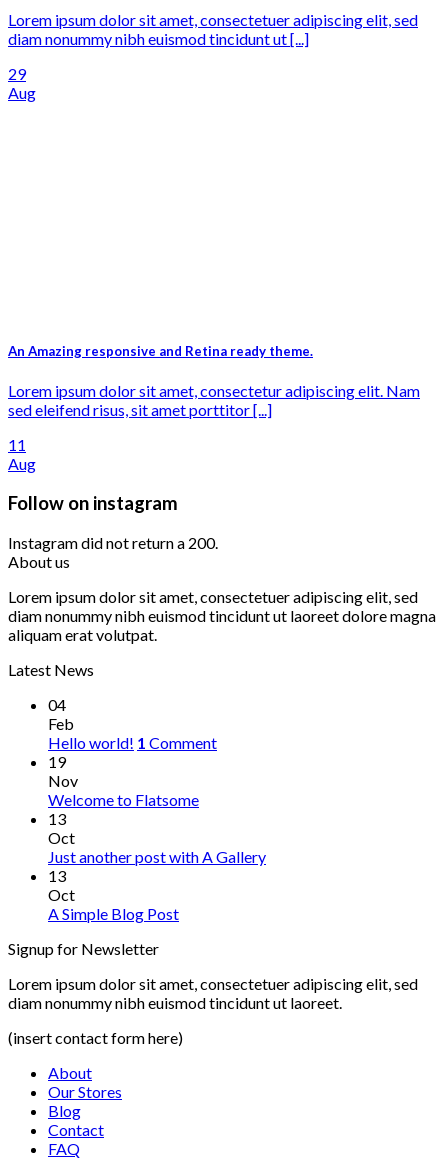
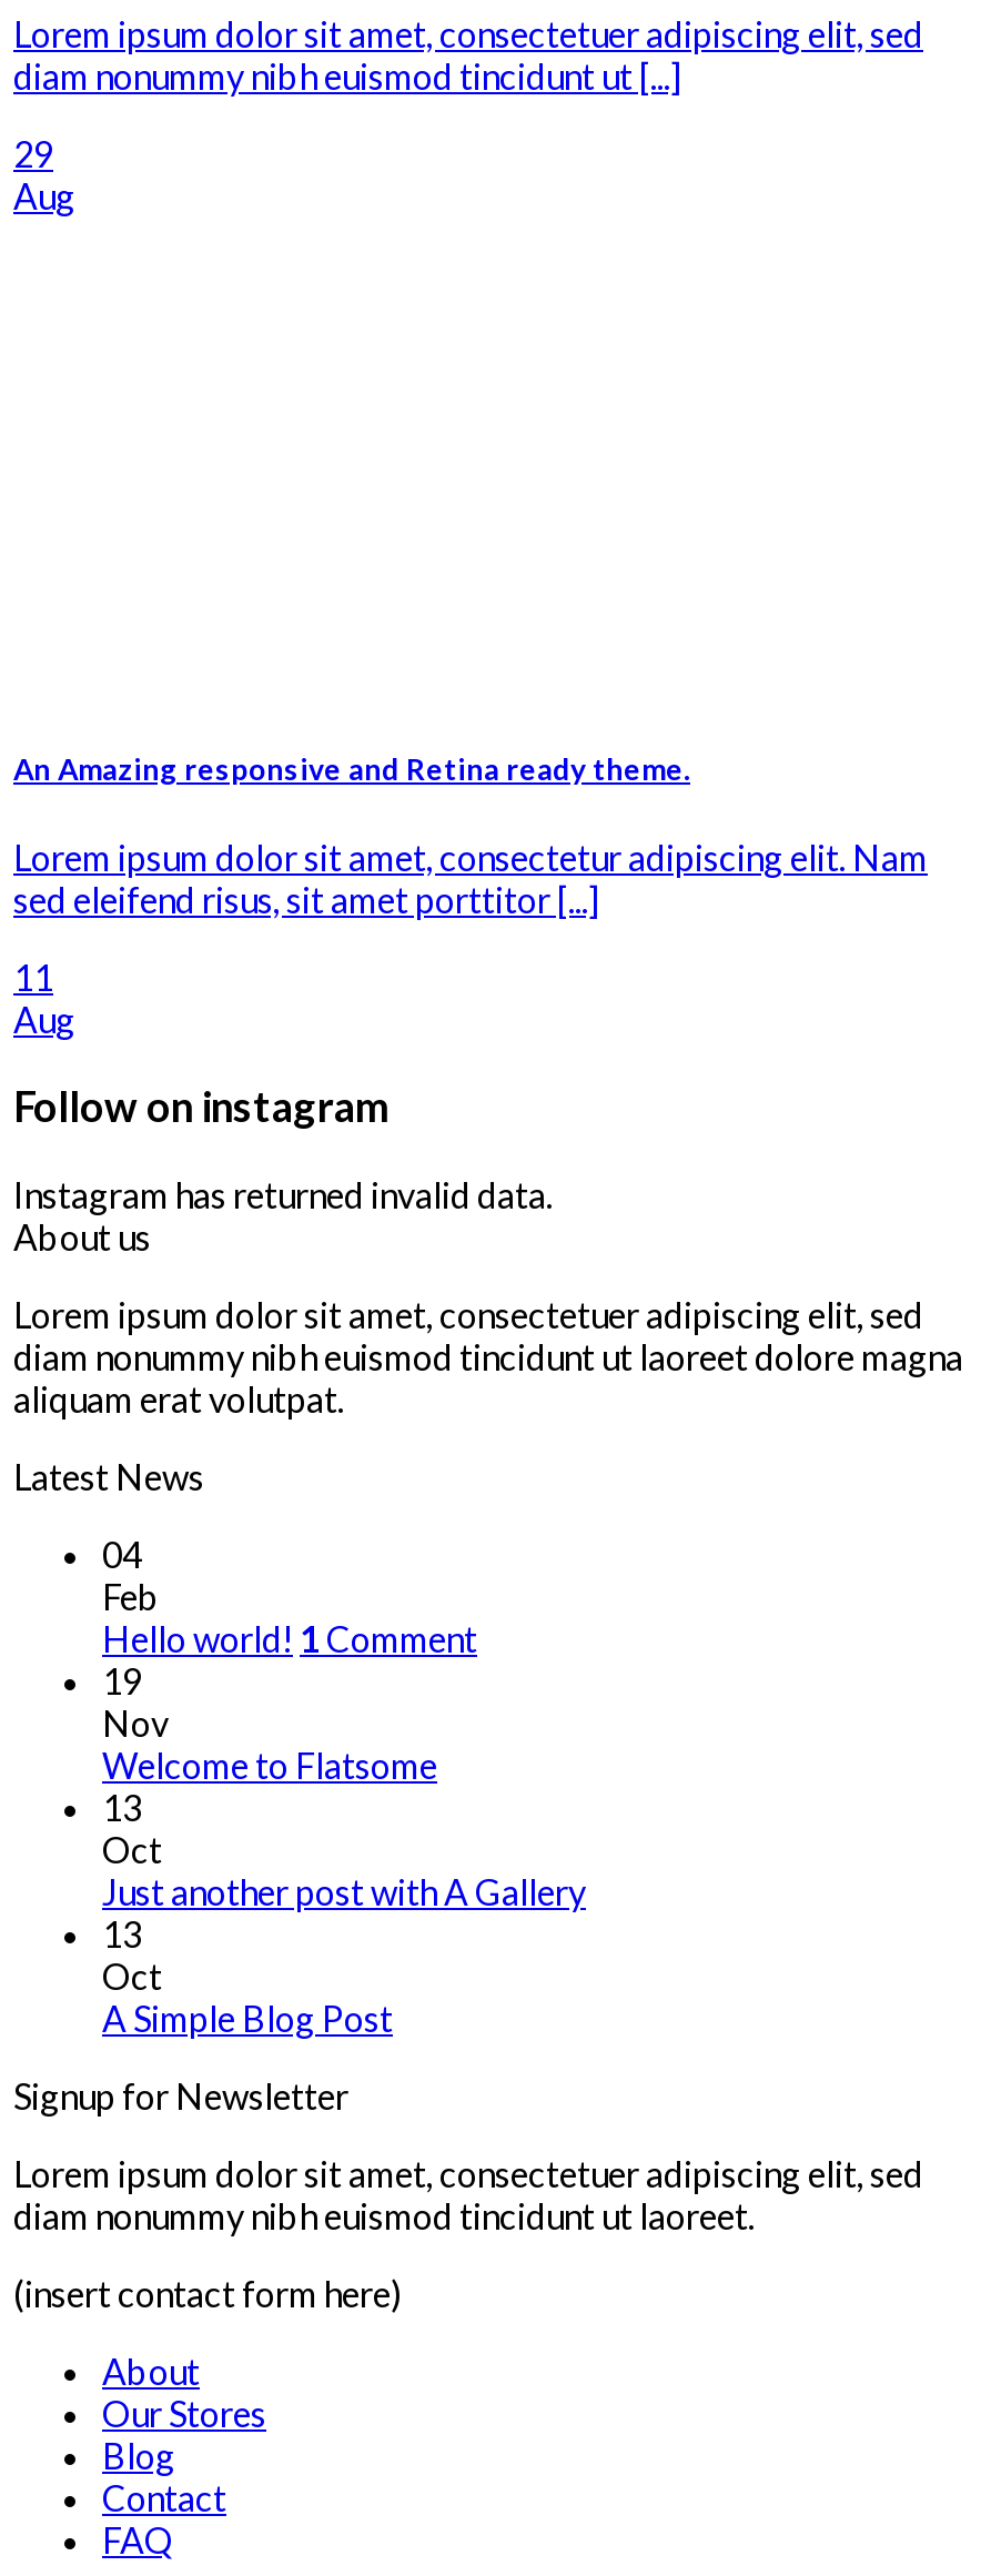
[8,533,218,552] Instagram did not return a 200. -> [13,1173,553,1215] Instagram has returned invalid data.

